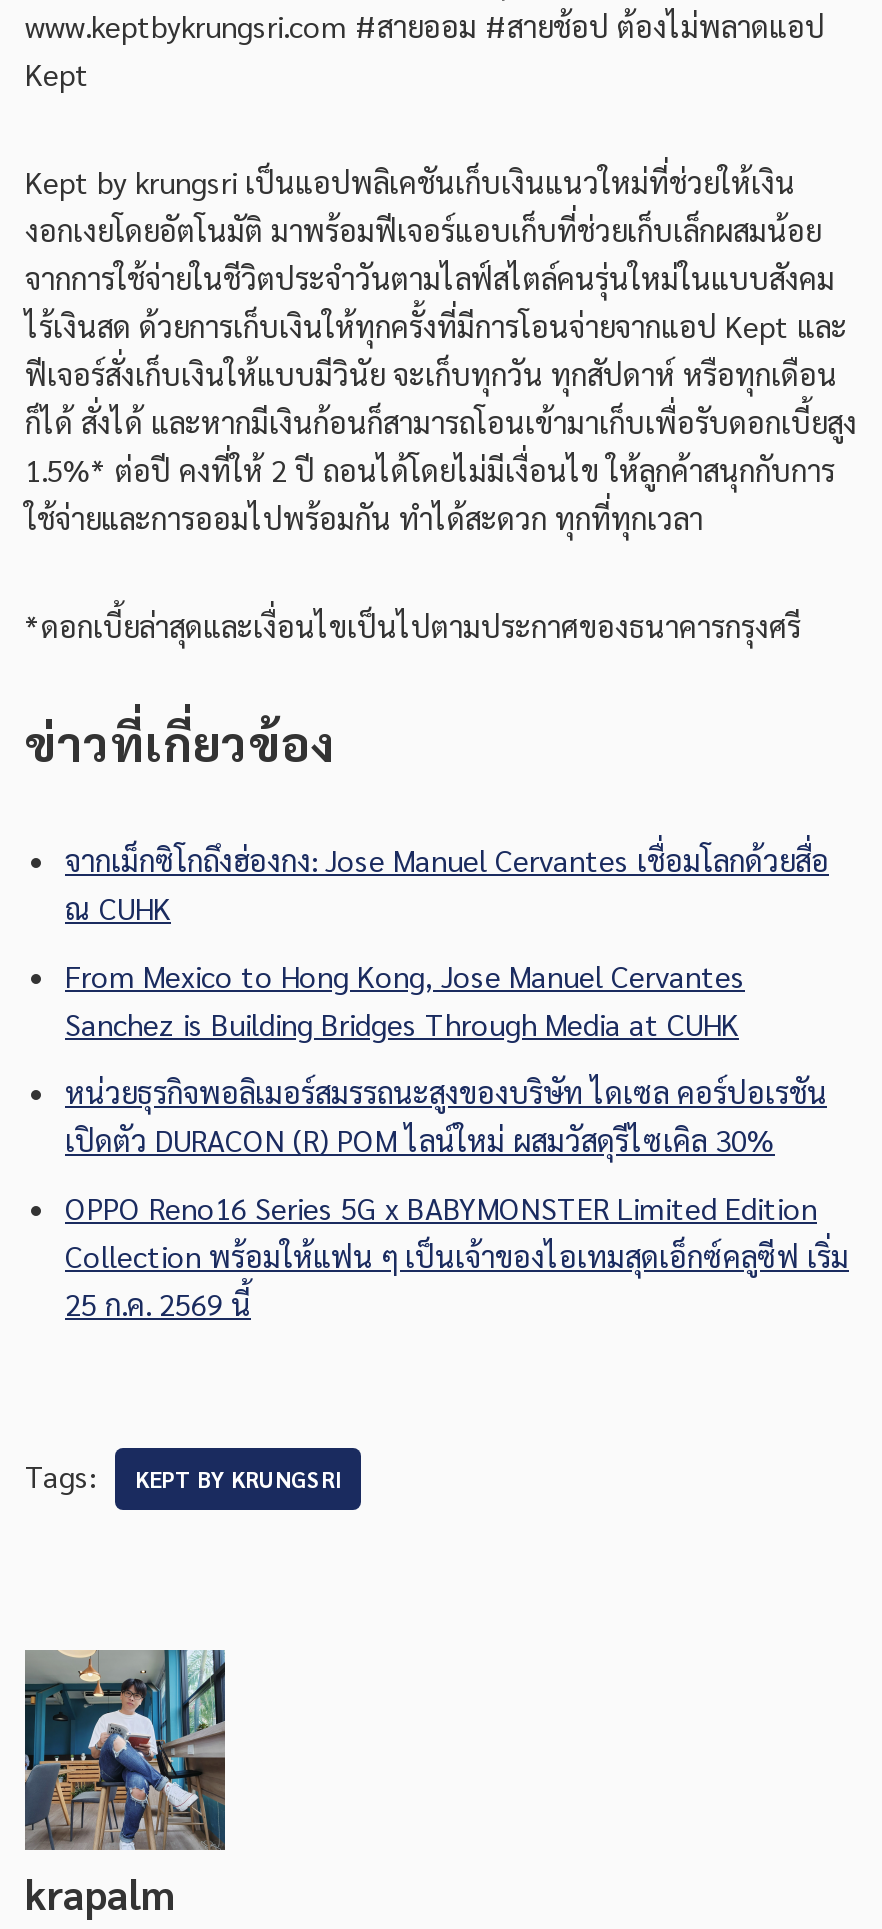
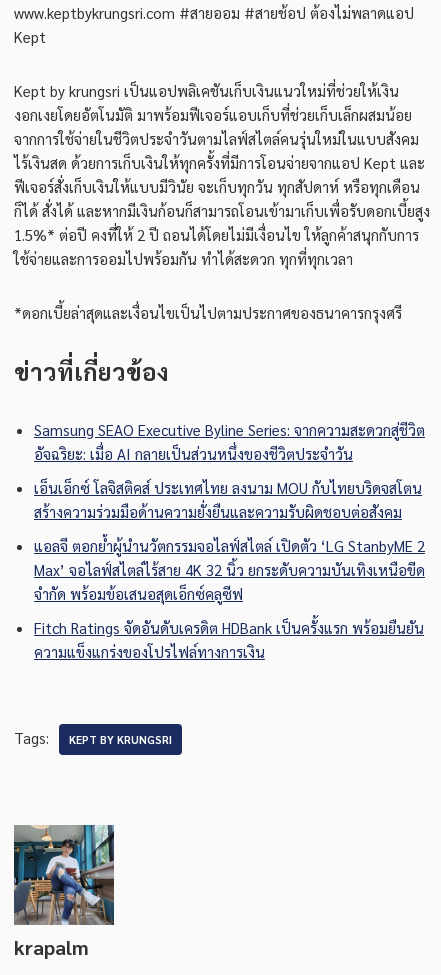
[65,839,829,925] จากเม็กซิโกถึงฮ่องกง: Jose Manuel Cervantes เชื่อมโลกด้วยสื่อ | ณ CUHK -> [34,420,425,463] Samsung SEAO Executive Byline Series: จากความสะดวกสู่ชีวิต | อัจฉริยะ: เมื่อ AI กลายเป็นส่วนหนึ่งของชีวิตประจำวัน
[65,955,745,1041] From Mexico to Hong Kong, Jose Manuel Cervantes | Sanchez is Building Bridges Through Media at CUHK -> [34,478,422,521] เอ็นเอ็กซ์ โลจิสติคส์ ประเทศไทย ลงนาม MOU กับไทยบริดจสโตน | สร้างความร่วมมือด้านความยั่งยืนและความรับผิดชอบต่อสังคม
[65,1071,827,1157] หน่วยธุรกิจพอลิเมอร์สมรรถนะสูงของบริษัท ไดเซล คอร์ปอเรชัน | เปิดตัว DURACON (R) POM ไลน์ใหม่ ผสมวัสดุรีไซเคิล 30% -> [34,536,425,603] แอลจี ตอกย้ำผู้นำนวัตกรรมจอไลฟ์สไตล์ เปิดตัว ‘LG StanbyME 2 | Max’ จอไลฟ์สไตล์ไร้สาย 4K 32 นิ้ว ยกระดับความบันเทิงเหนือขีด | จำกัด พร้อมข้อเสนอสุดเอ็กซ์คลูซีฟ
[65,1187,849,1321] OPPO Reno16 Series 5G x BABYMONSTER Limited Edition | Collection พร้อมให้แฟน ๆ เป็นเจ้าของไอเทมสุดเอ็กซ์คลูซีฟ เริ่ม | 25 ก.ค. 2569 นี้ -> [34,618,424,661] Fitch Ratings จัดอันดับเครดิต HDBank เป็นครั้งแรก พร้อมยืนยัน | ความแข็งแกร่งของโปรไฟล์ทางการเงิน

